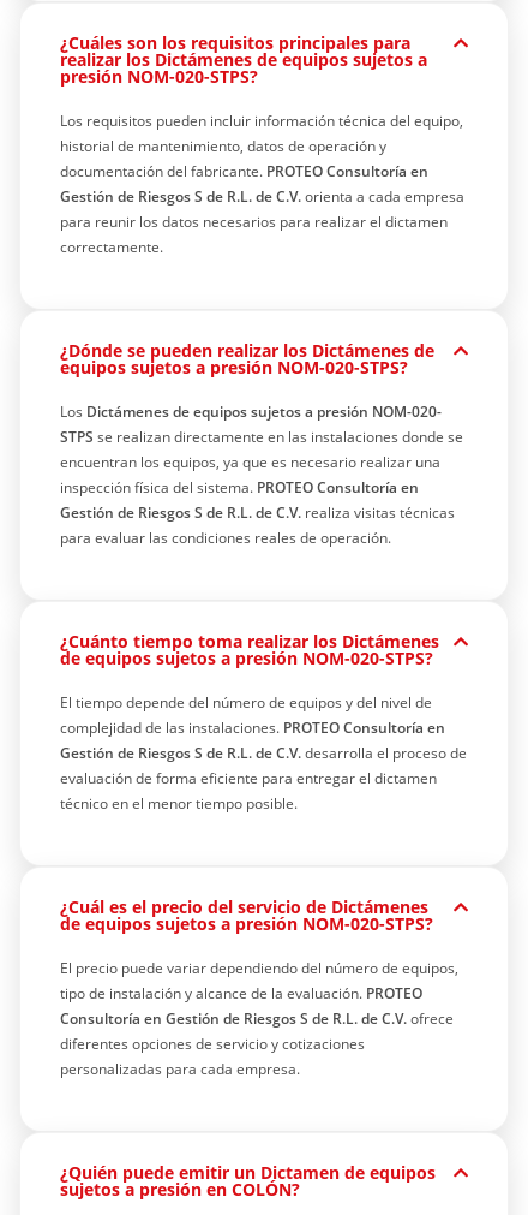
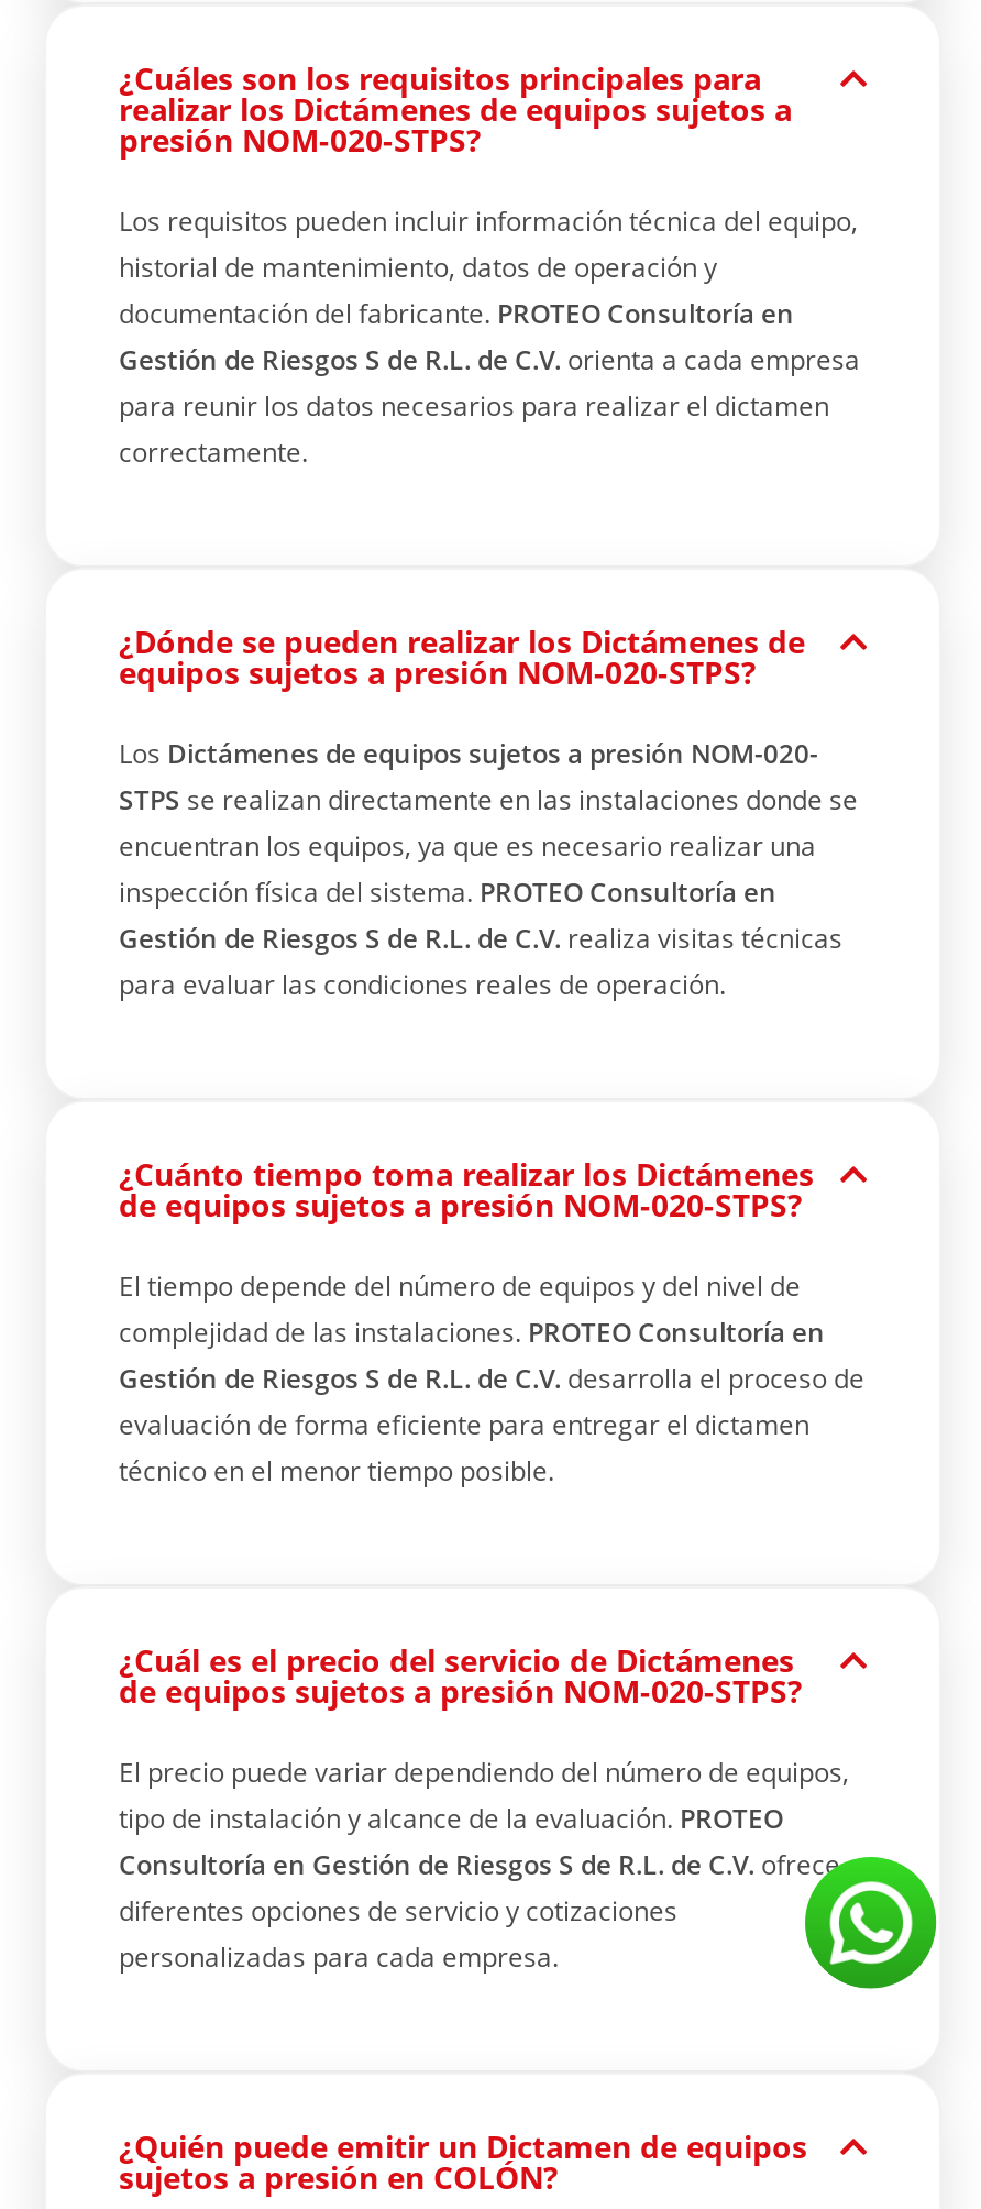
none -> [803,1855,939,1991] [image]

